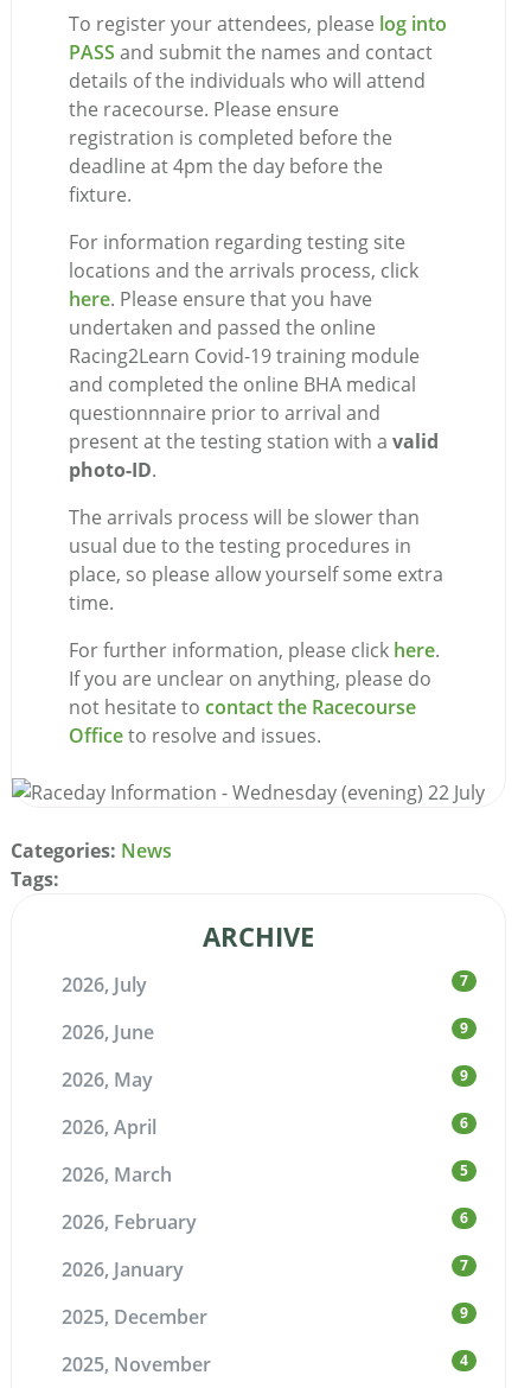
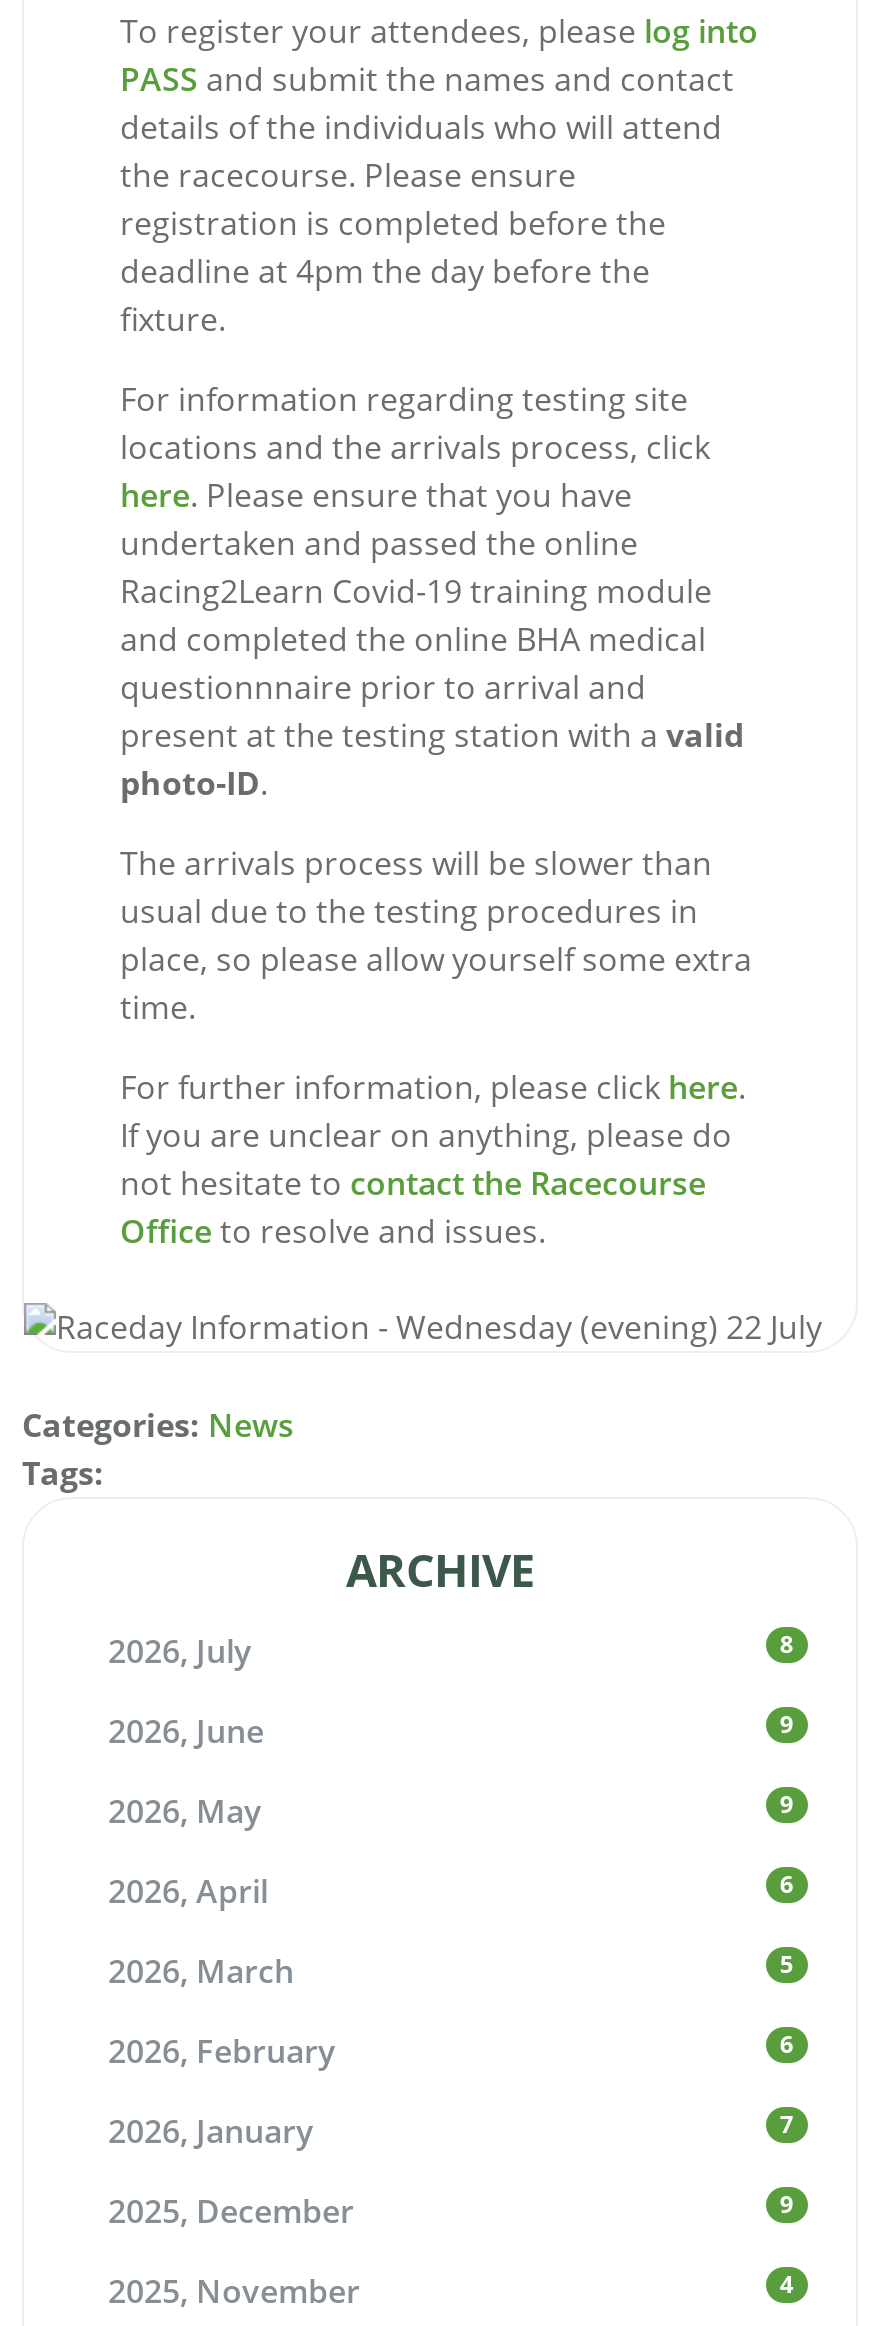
[460,971,468,991] 7 -> [780,1627,794,1661] 8

